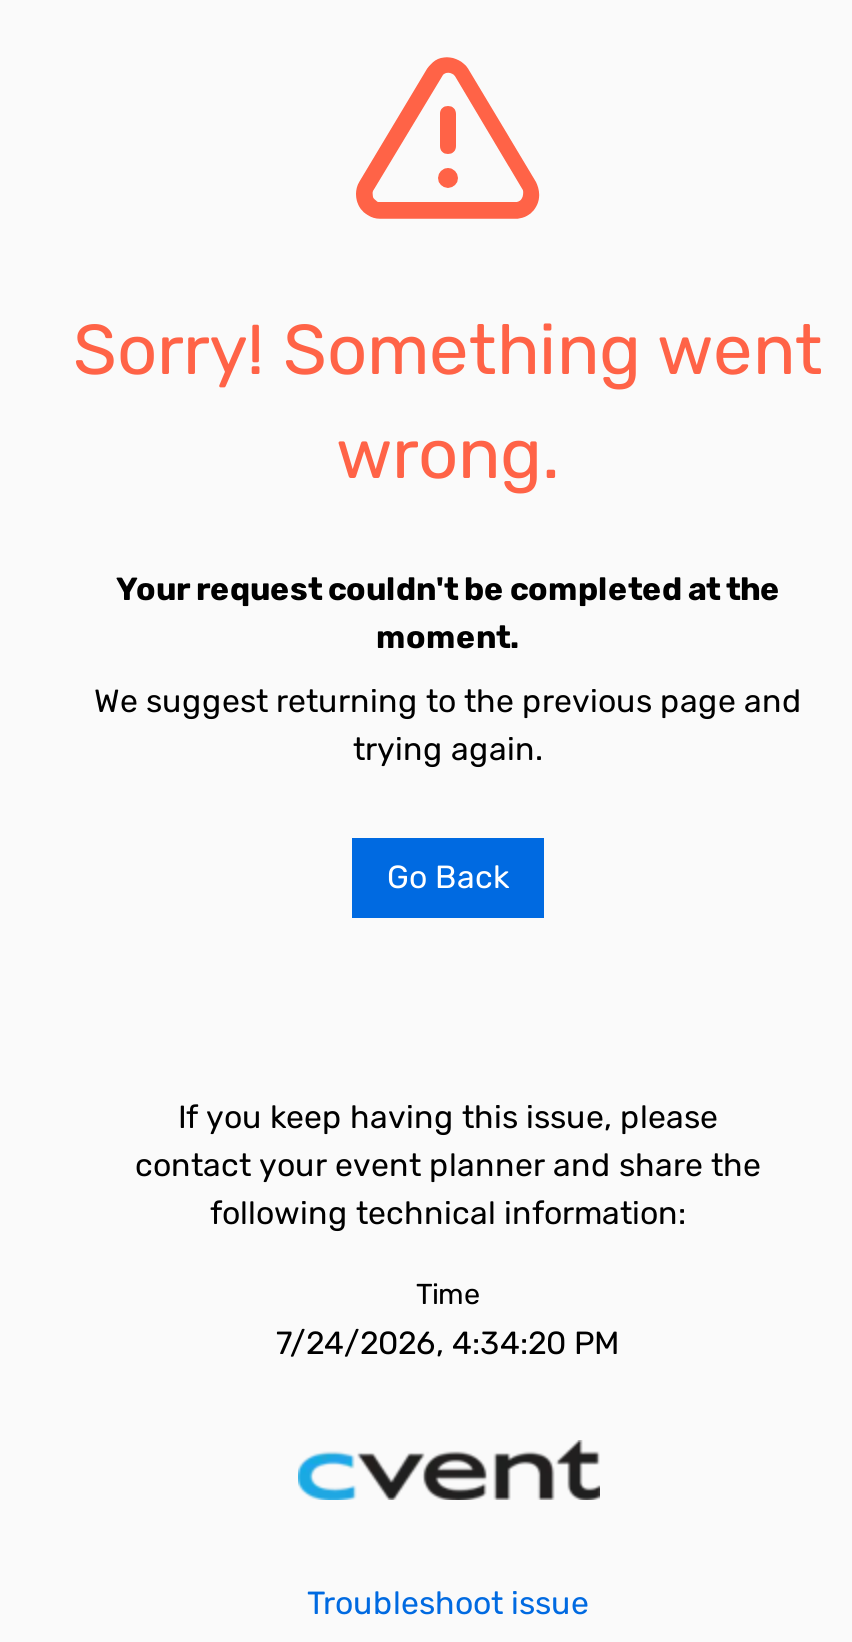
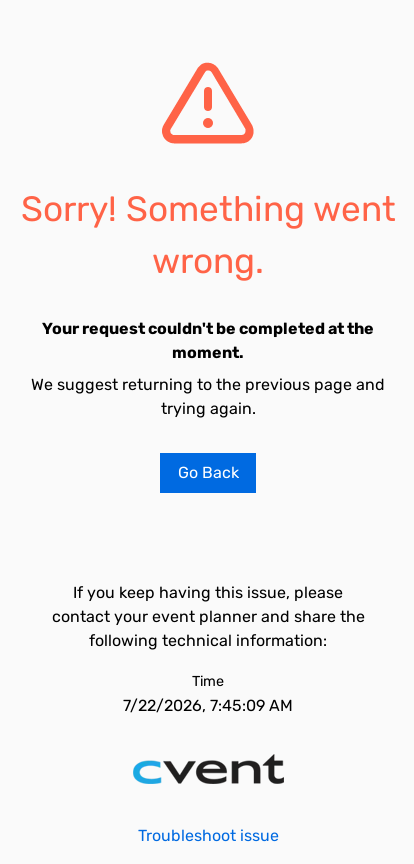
[276,1324,620,1362] 7/24/2026, 4:34:20 PM -> [123,696,293,715] 7/22/2026, 7:45:09 AM

